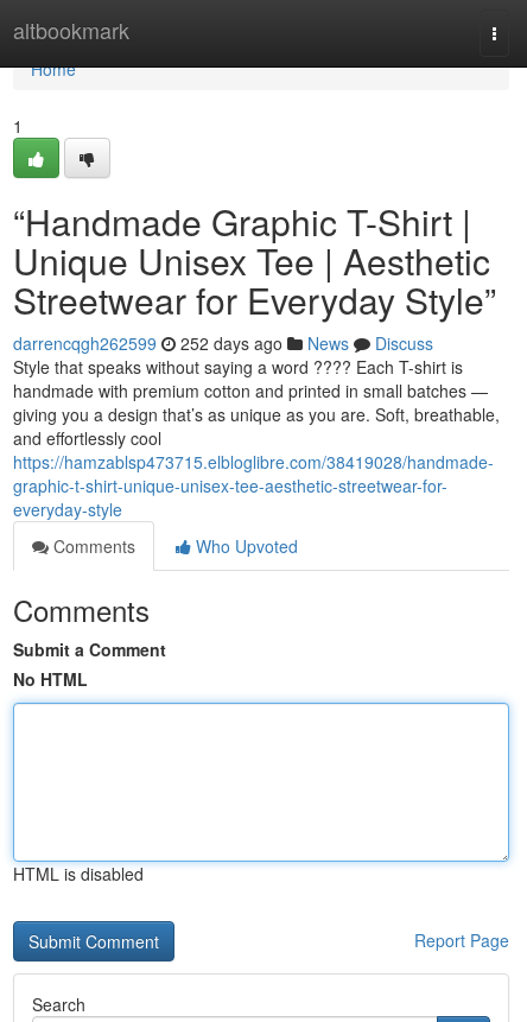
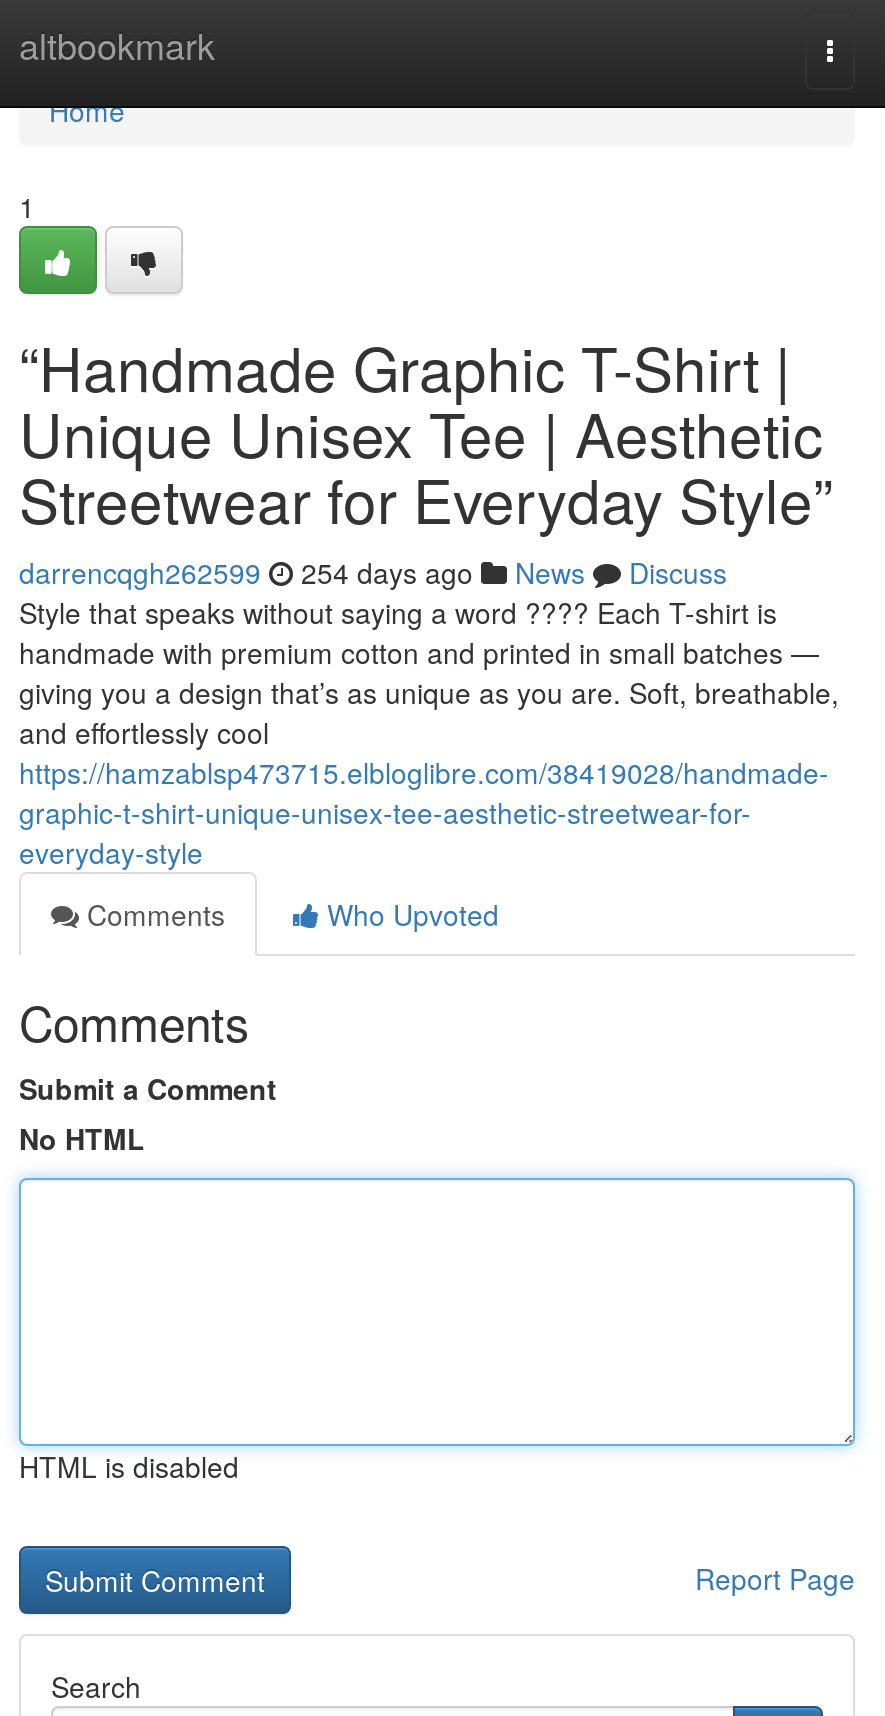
[13,331,433,355] darrencqgh262599 252 days ago News Discuss -> [19,552,727,592] darrencqgh262599 254 days ago News Discuss

